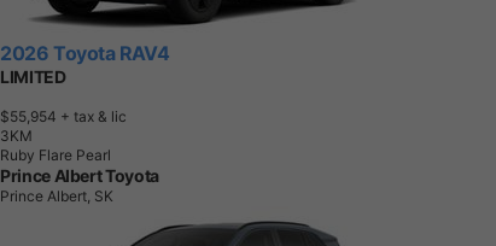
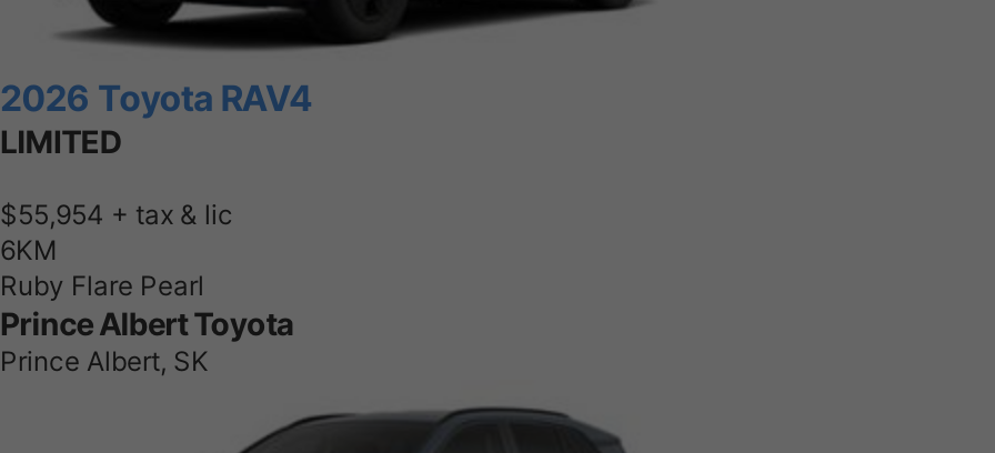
[0,127,33,145] 3KM -> [0,234,58,267] 6KM

